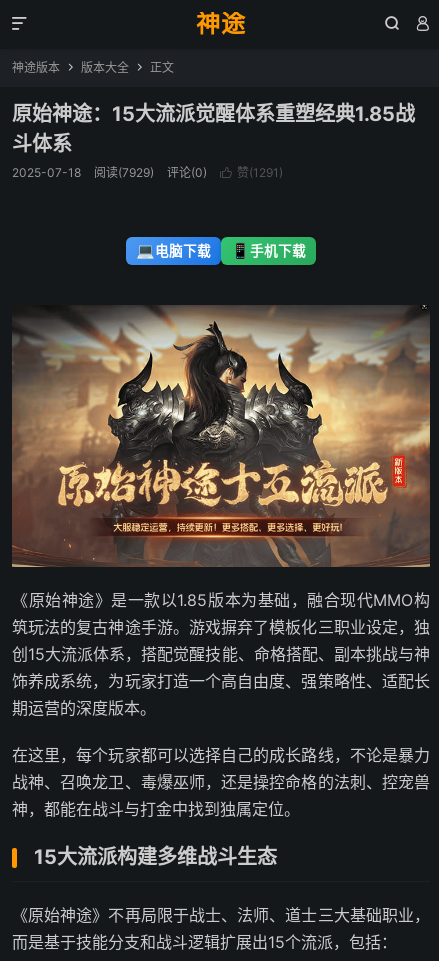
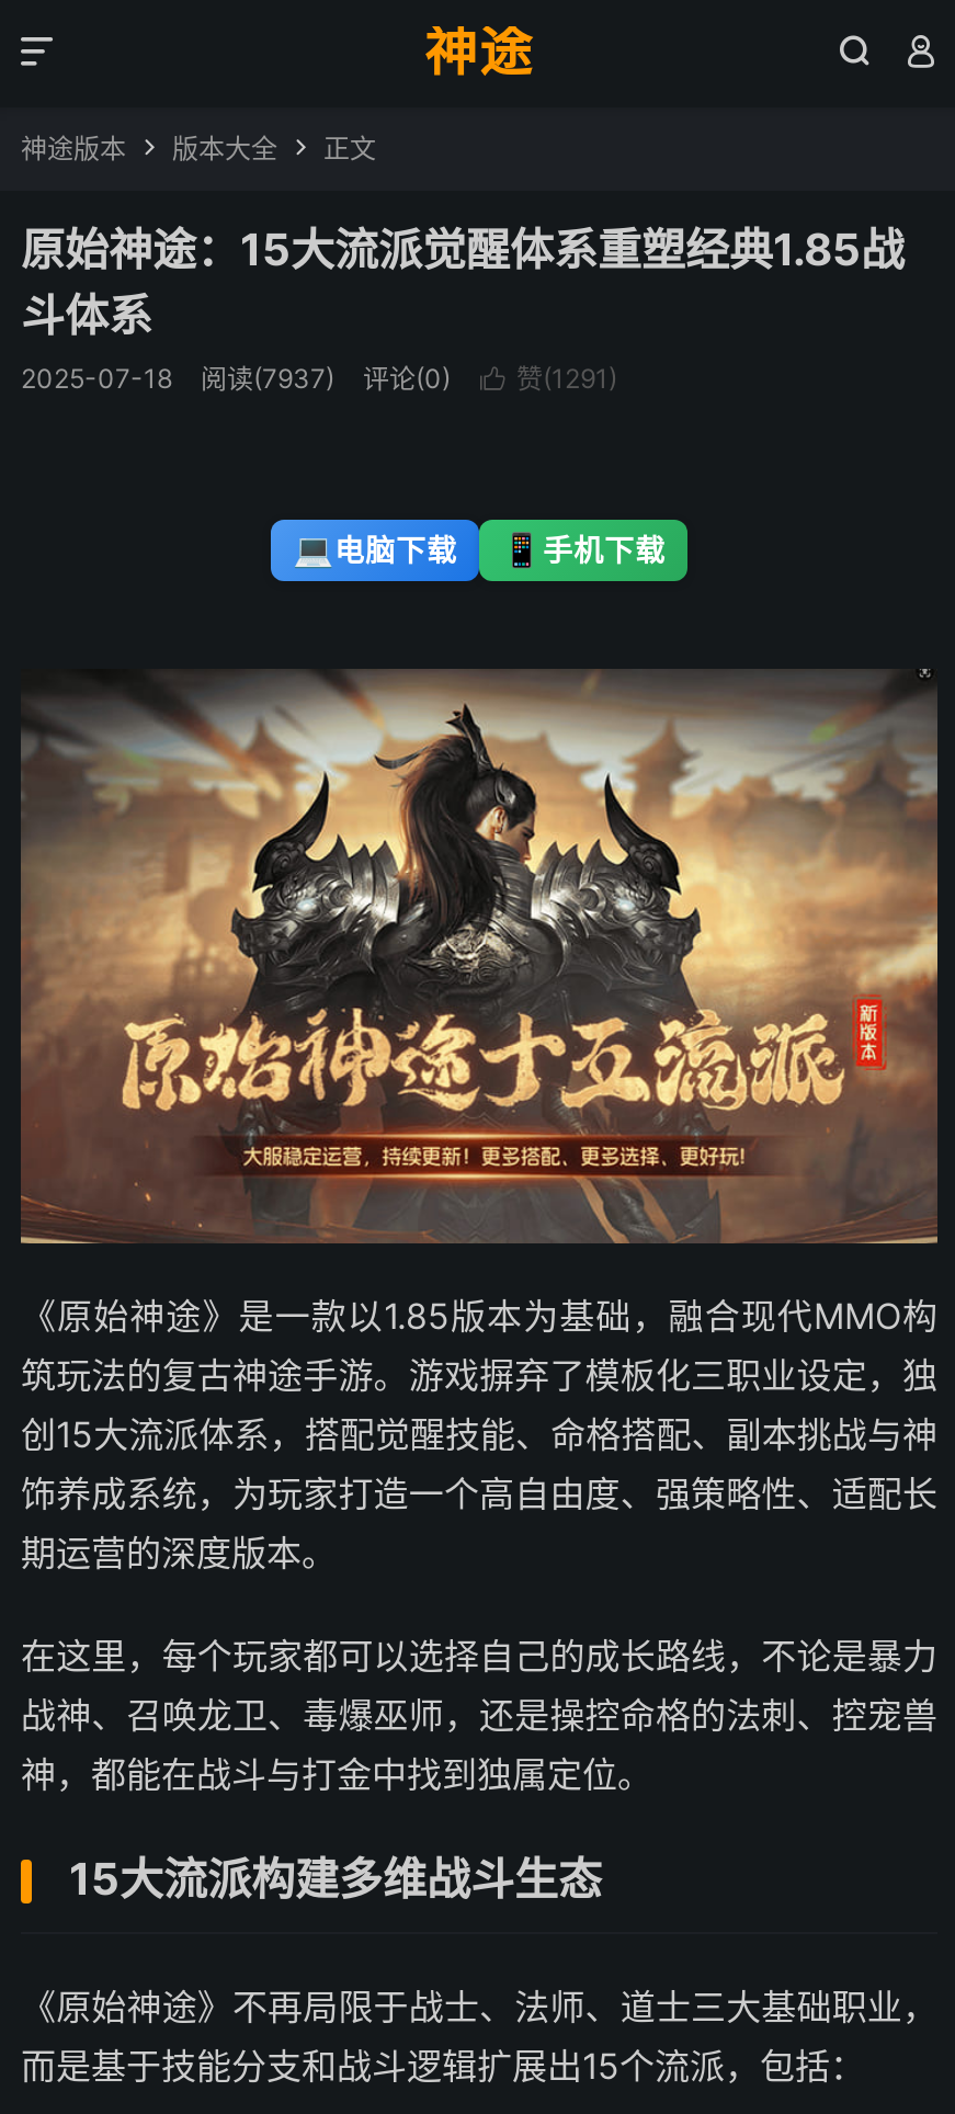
[94,165,154,180] 阅读(7929) -> [201,362,334,395] 阅读(7937)

